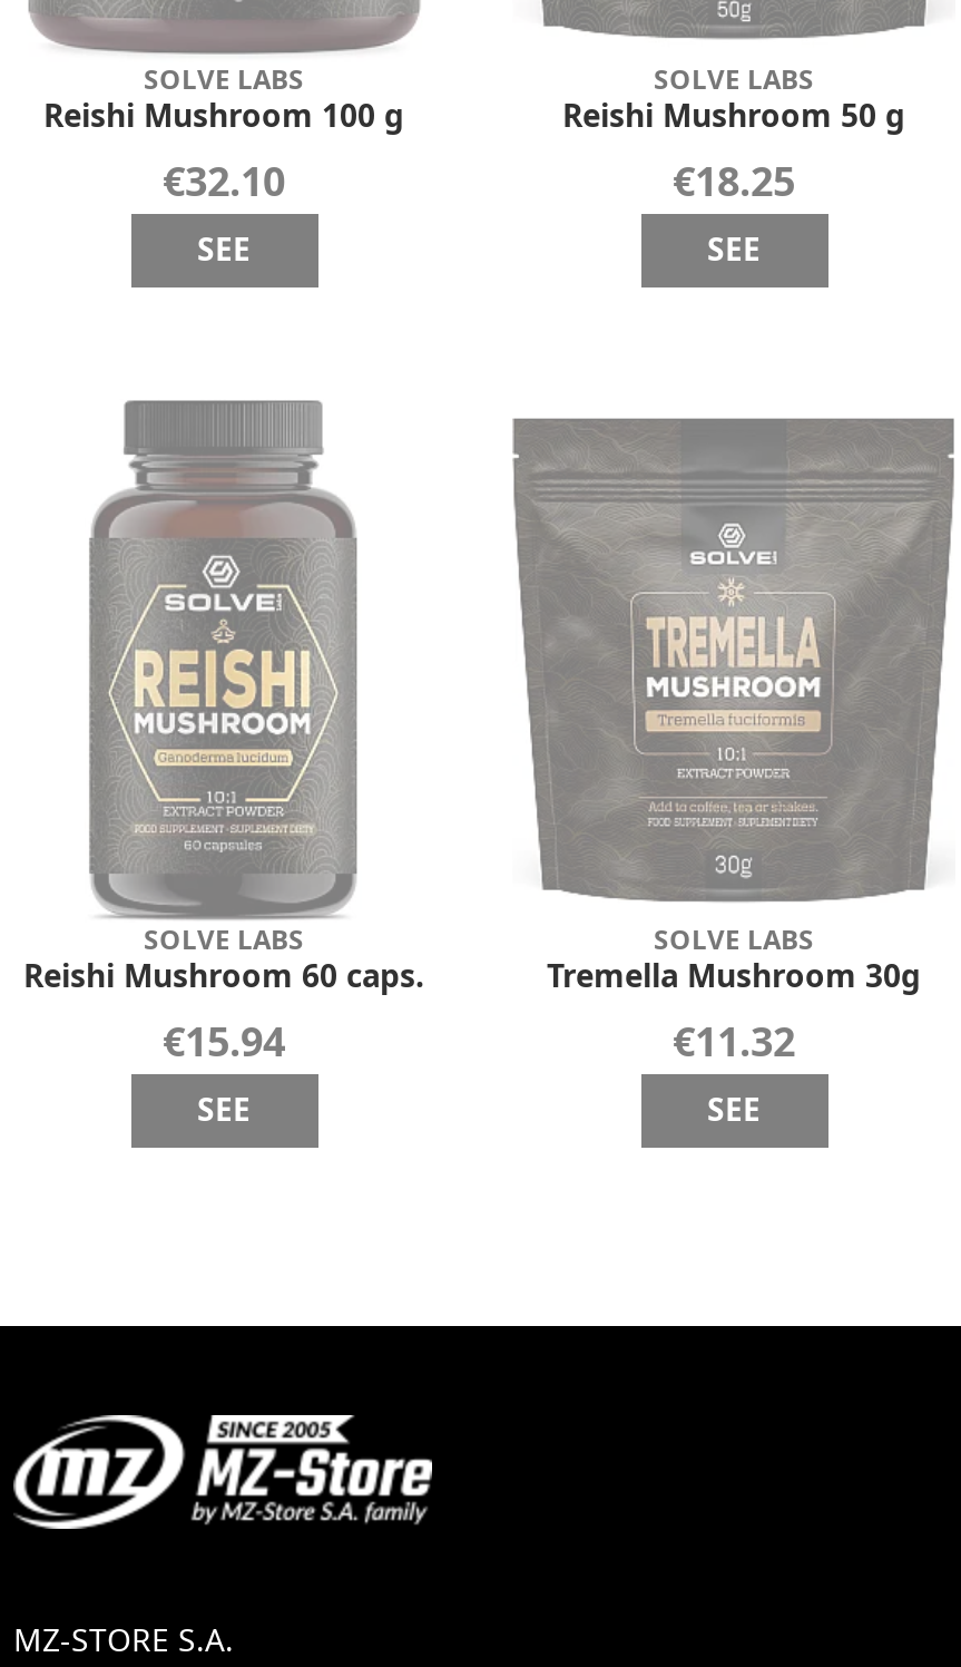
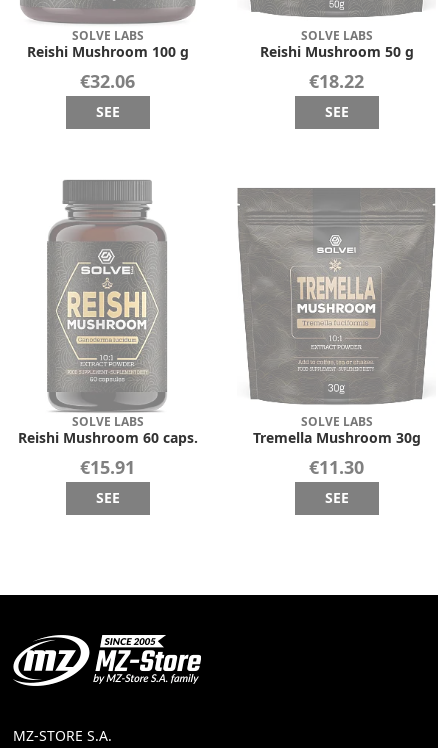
[163,159,285,199] €32.10 -> [80,71,135,89] €32.06
[673,159,795,199] €18.25 -> [309,71,364,89] €18.22
[163,1021,285,1061] €15.94 -> [80,458,135,476] €15.91
[673,1021,795,1061] €11.32 -> [309,458,364,476] €11.30

